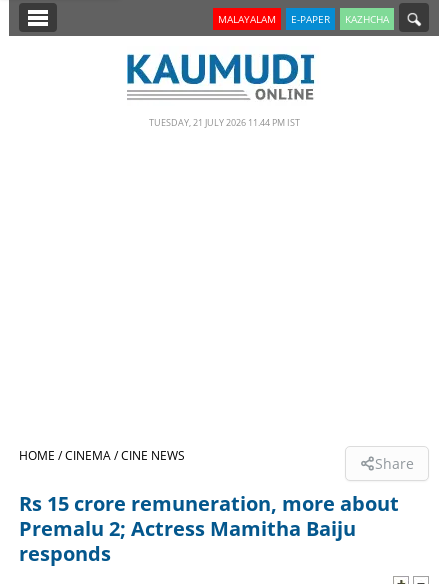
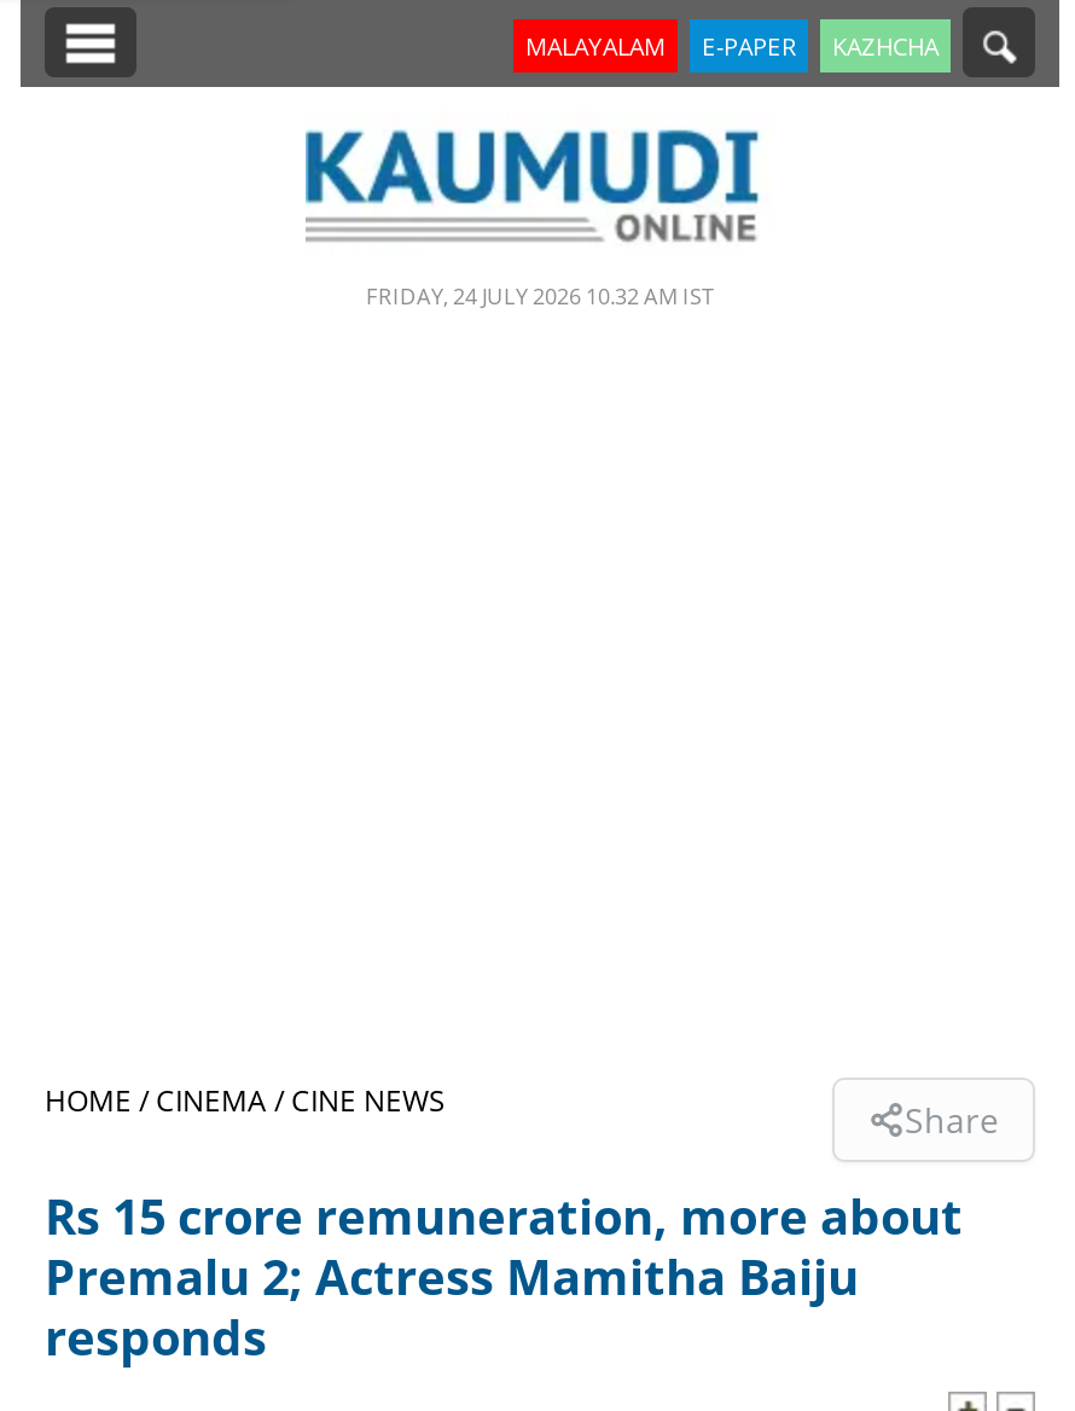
[148,116,299,129] TUESDAY, 21 JULY 2026 11.44 PM IST -> [366,280,714,312] FRIDAY, 24 JULY 2026 10.32 AM IST

